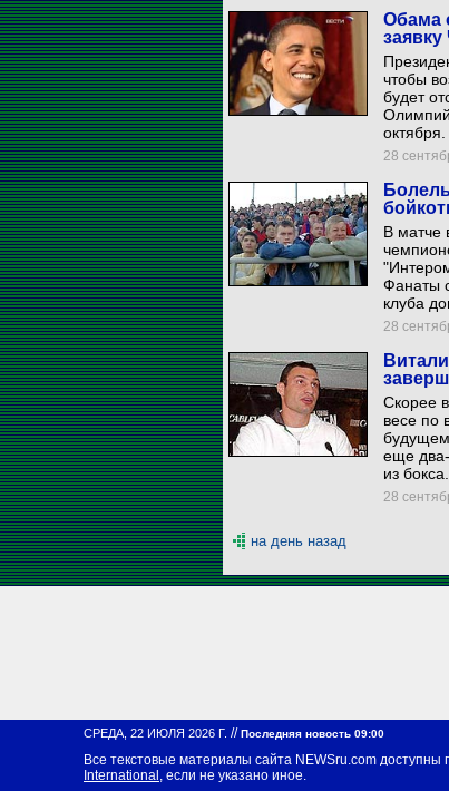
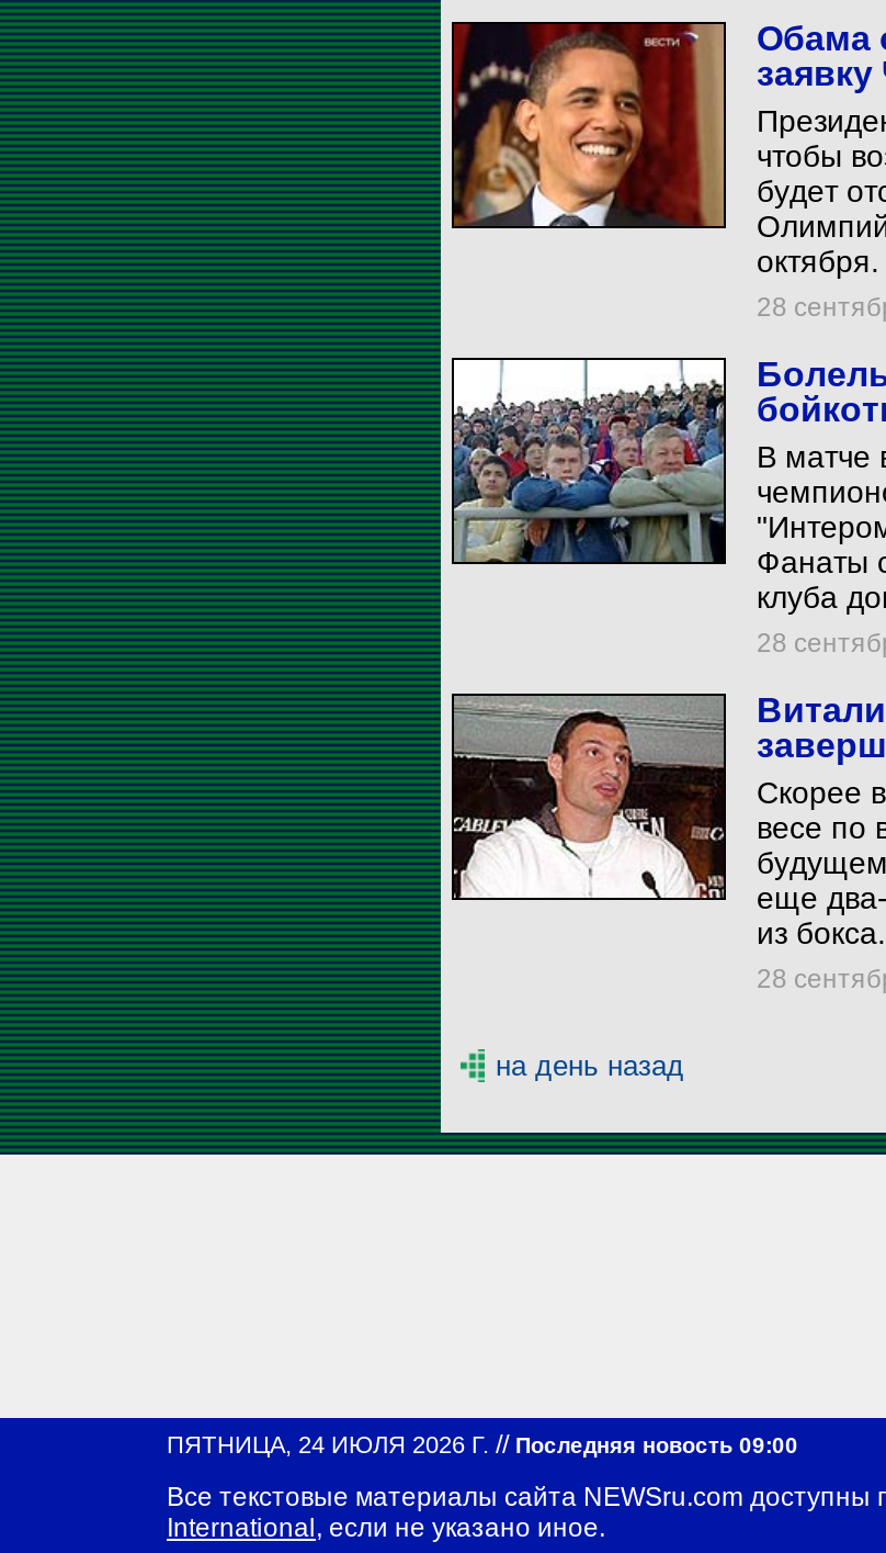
[84,725,384,741] СРЕДА, 22 ИЮЛЯ 2026 Г. // Последняя новость 09:00 -> [167,1429,798,1460] ПЯТНИЦА, 24 ИЮЛЯ 2026 Г. // Последняя новость 09:00

